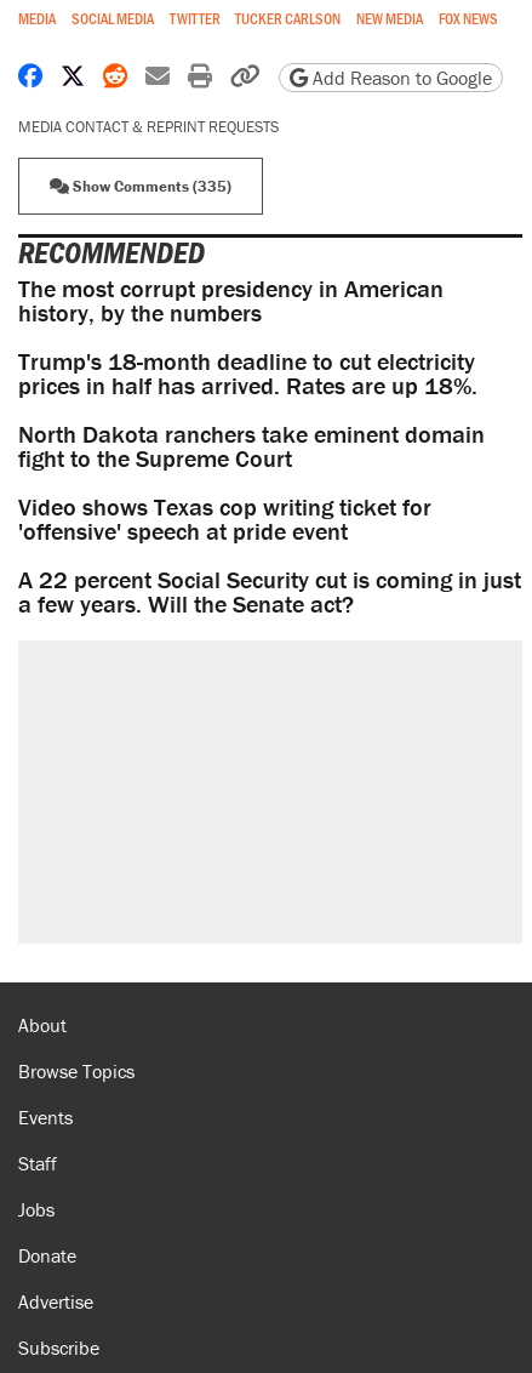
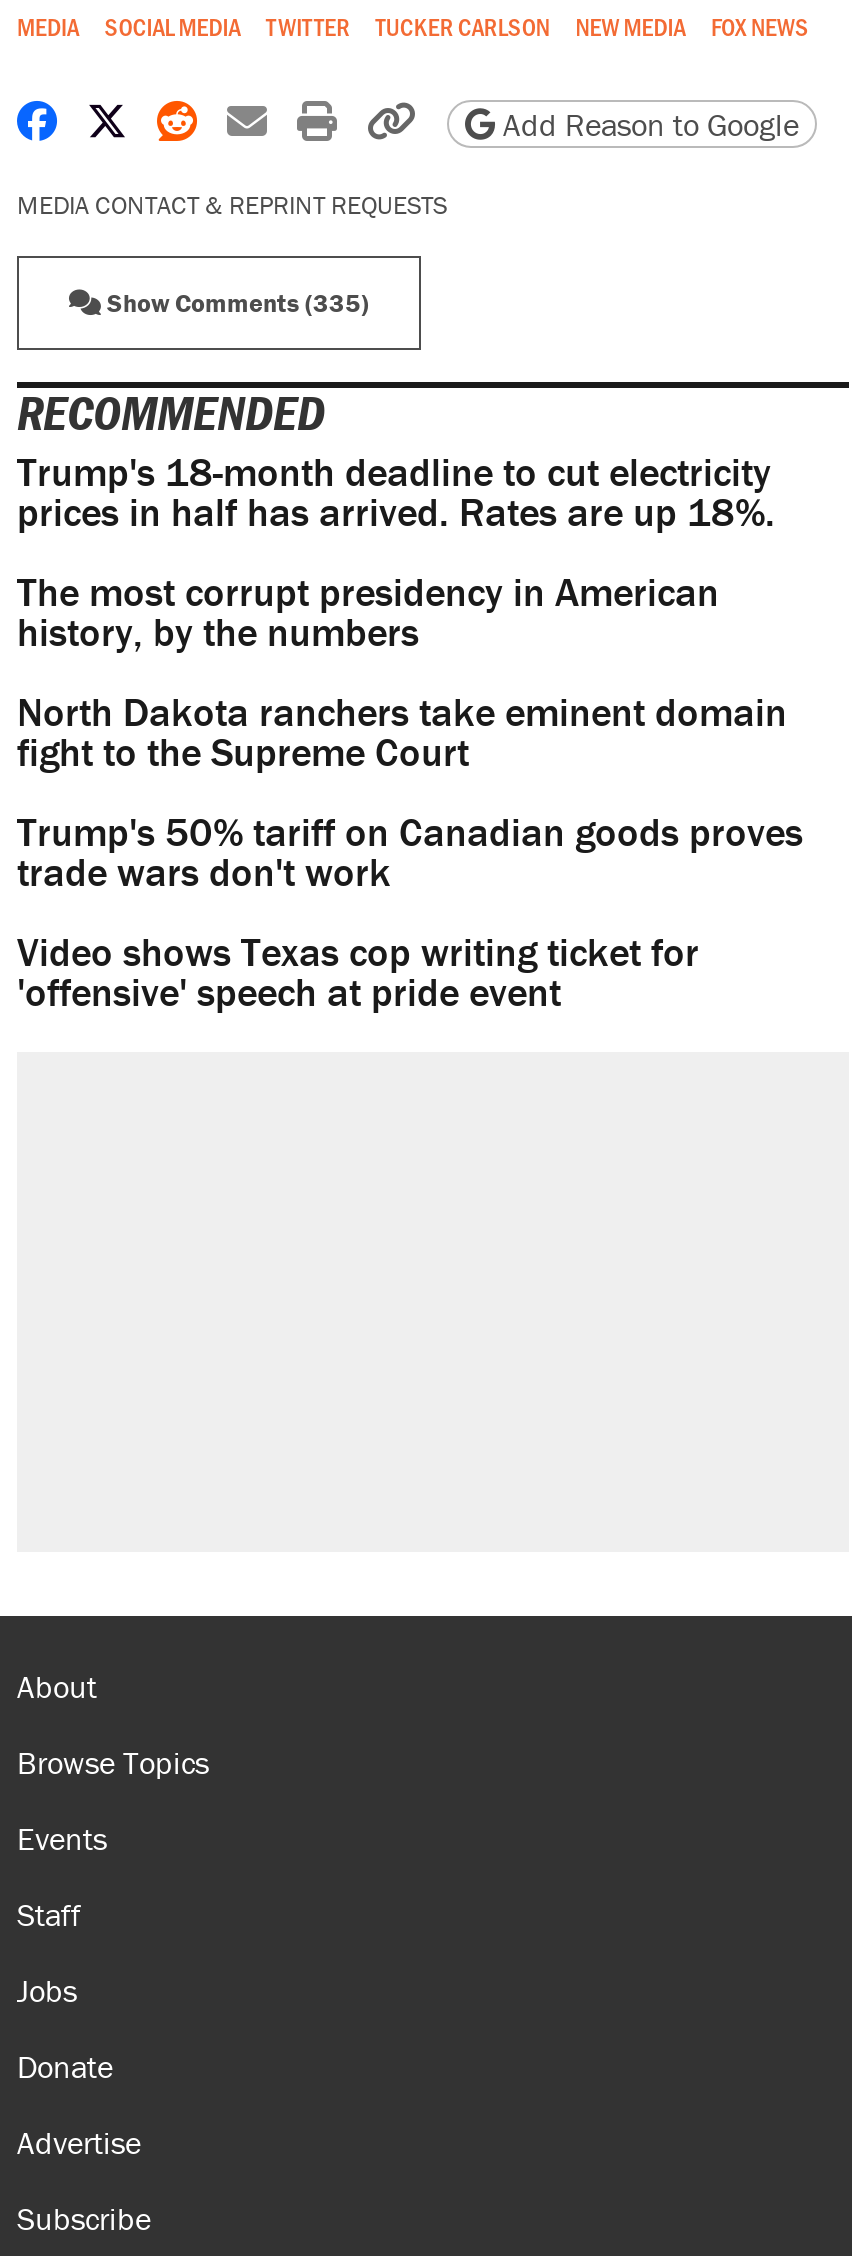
moved [18,273,444,328] -> [17,567,719,657]: The most corrupt presidency in American | history, by the numbers
moved [18,346,477,401] -> [17,447,775,537]: Trump's 18-month deadline to cut electricity | prices in half has arrived. Rates are up 18%.
none -> [17,807,803,897] Trump's 50% tariff on Canadian goods proves | trade wars don't work
moved [18,492,431,546] -> [17,927,699,1017]: Video shows Texas cop writing ticket for | 'offensive' speech at pride event
[18,564,521,619] A 22 percent Social Security cut is coming in just | a few years. Will the Senate act? -> none

